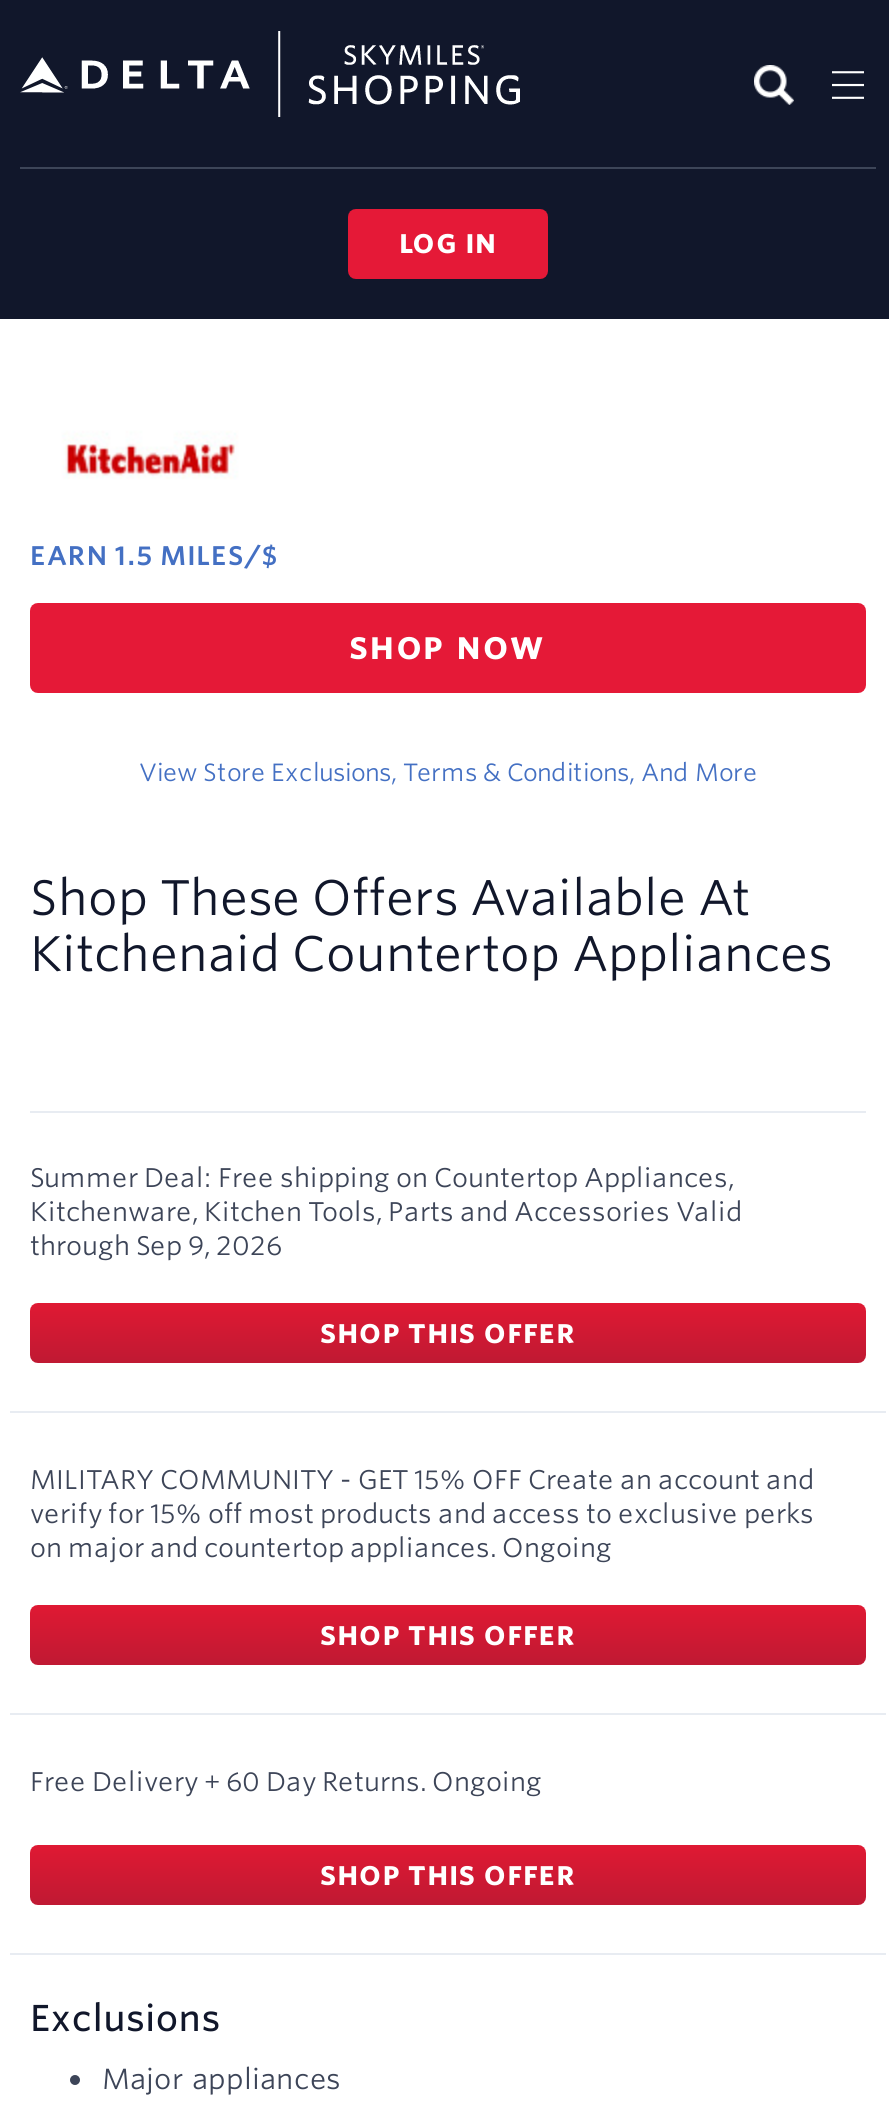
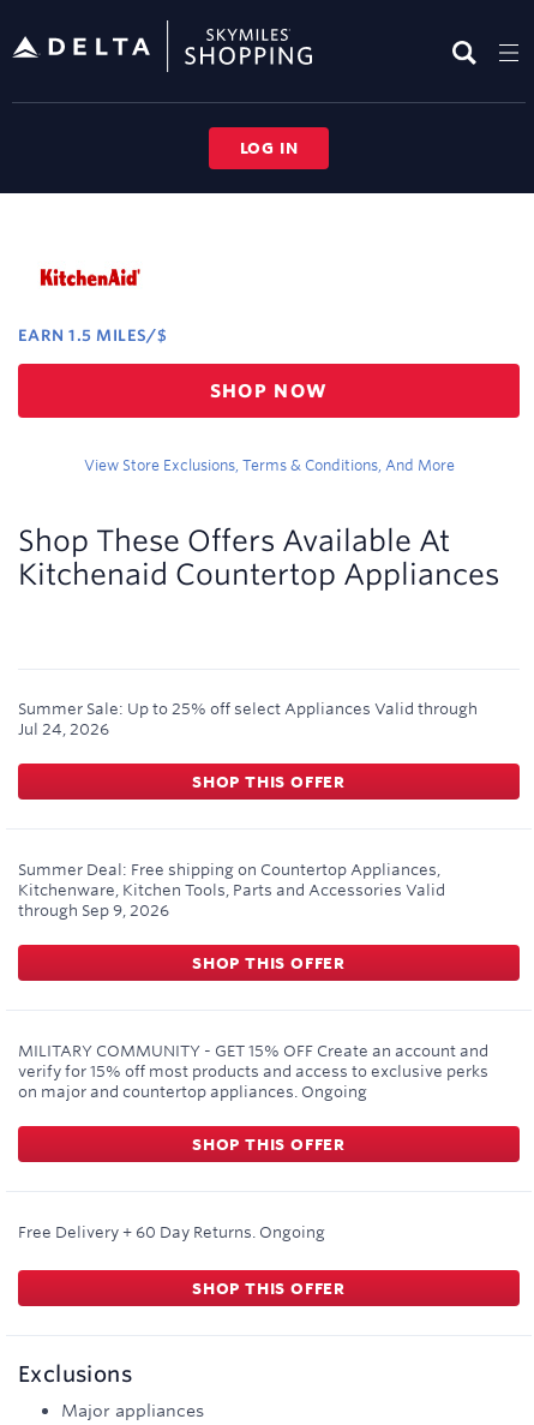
none -> [18,699,478,791] Summer Sale: Up to 25% off select Appliances Valid through | Jul 24, 2026 | SHOP THIS OFFER

